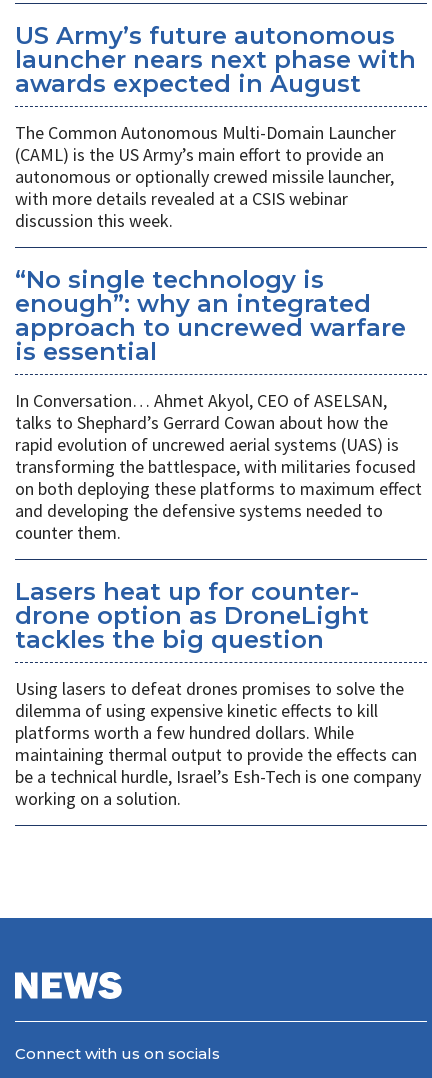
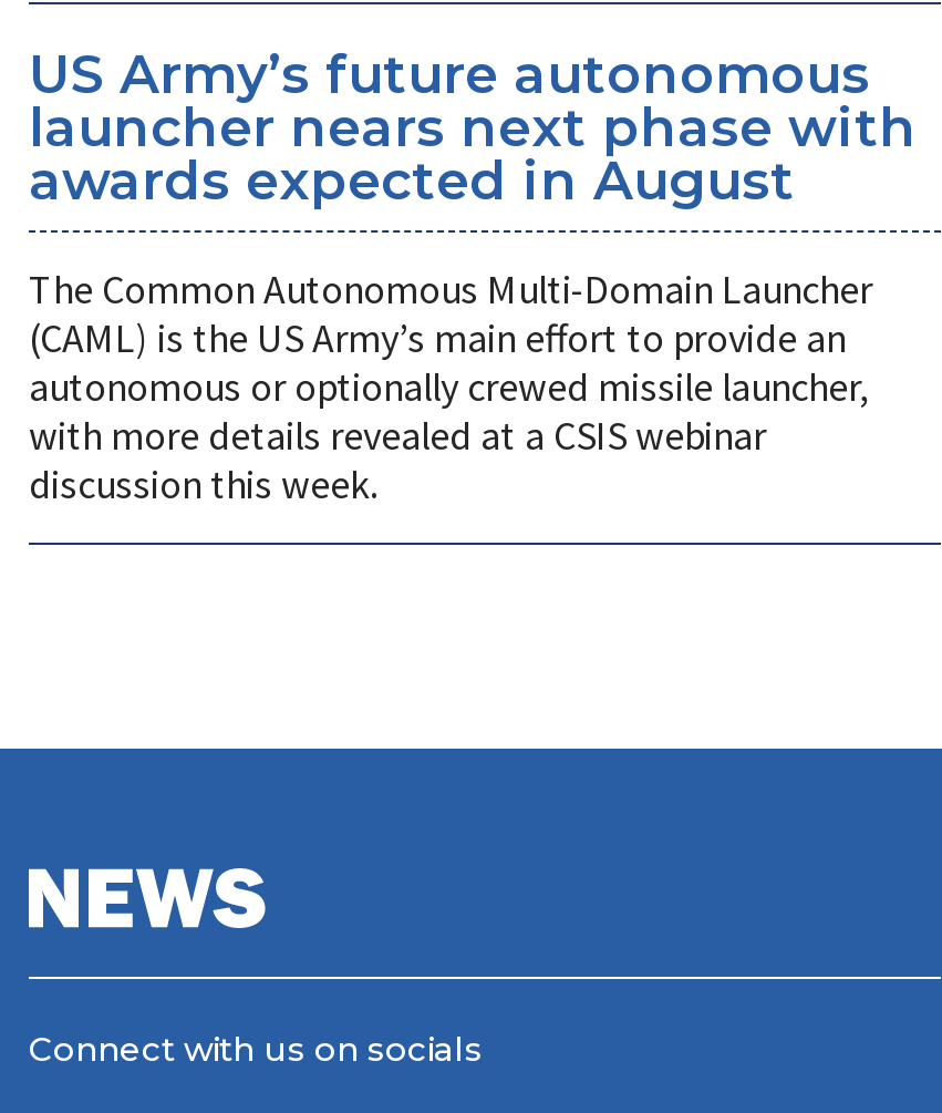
[15,265,422,810] “No single technology is | enough”: why an integrated | approach to uncrewed warfare | is essential | In Conversation… Ahmet Akyol, CEO of ASELSAN, | talks to Shephard’s Gerrard Cowan about how the | rapid evolution of uncrewed aerial systems (UAS) is | transforming the battlespace, with militaries focused | on both deploying these platforms to maximum effect | and developing the defensive systems needed to | counter them. | Lasers heat up for counter- | drone option as DroneLight | tackles the big question | Using lasers to defeat drones promises to solve the | dilemma of using expensive kinetic effects to kill | platforms worth a few hundred dollars. While | maintaining thermal output to provide the effects can | be a technical hurdle, Israel’s Esh-Tech is one company | working on a solution. -> none

